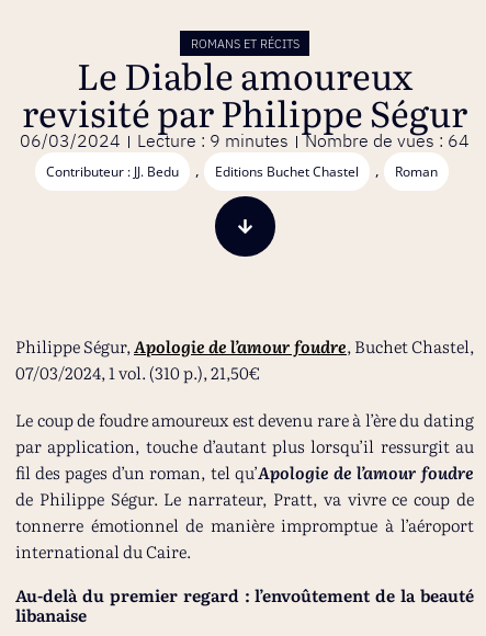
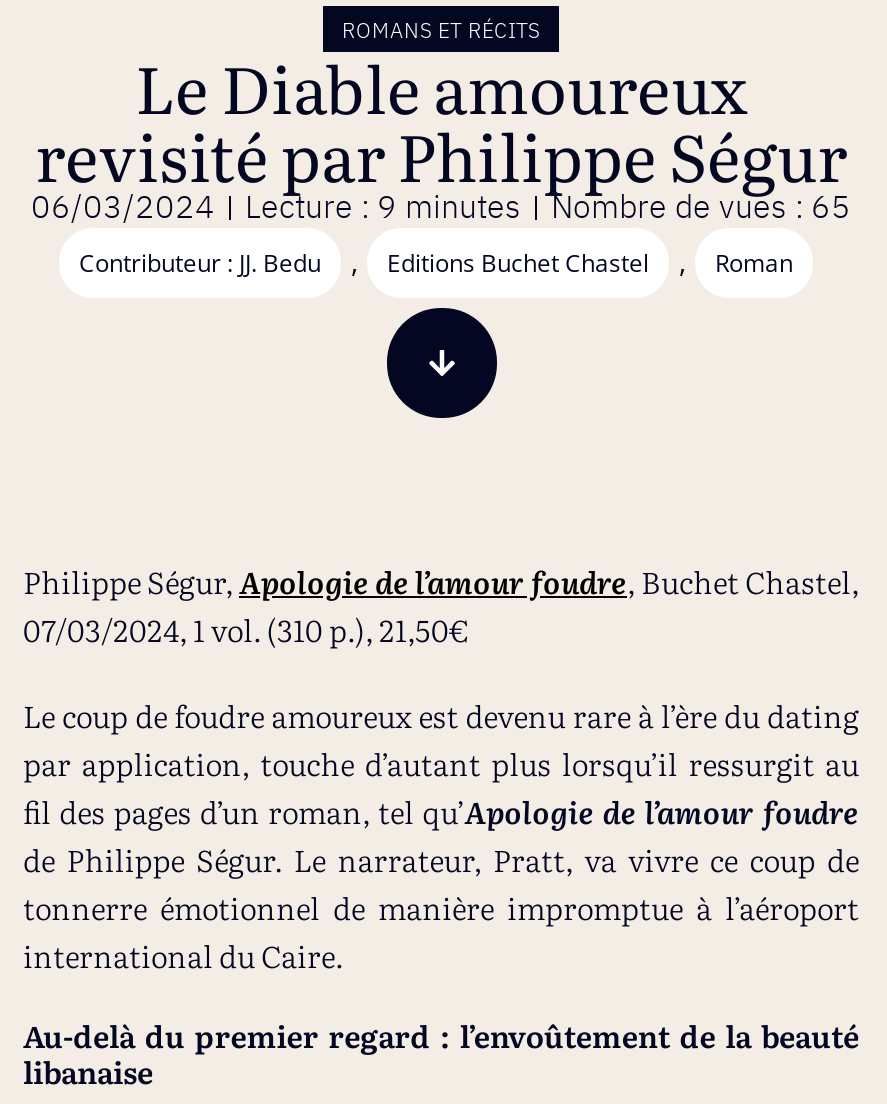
[305,129,470,155] Nombre de vues : 64 -> [551,184,851,232] Nombre de vues : 65

